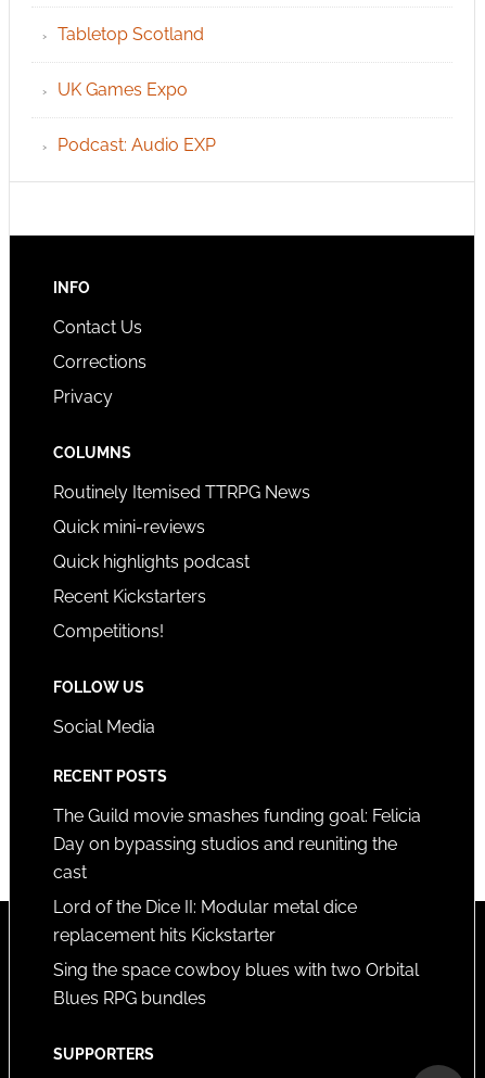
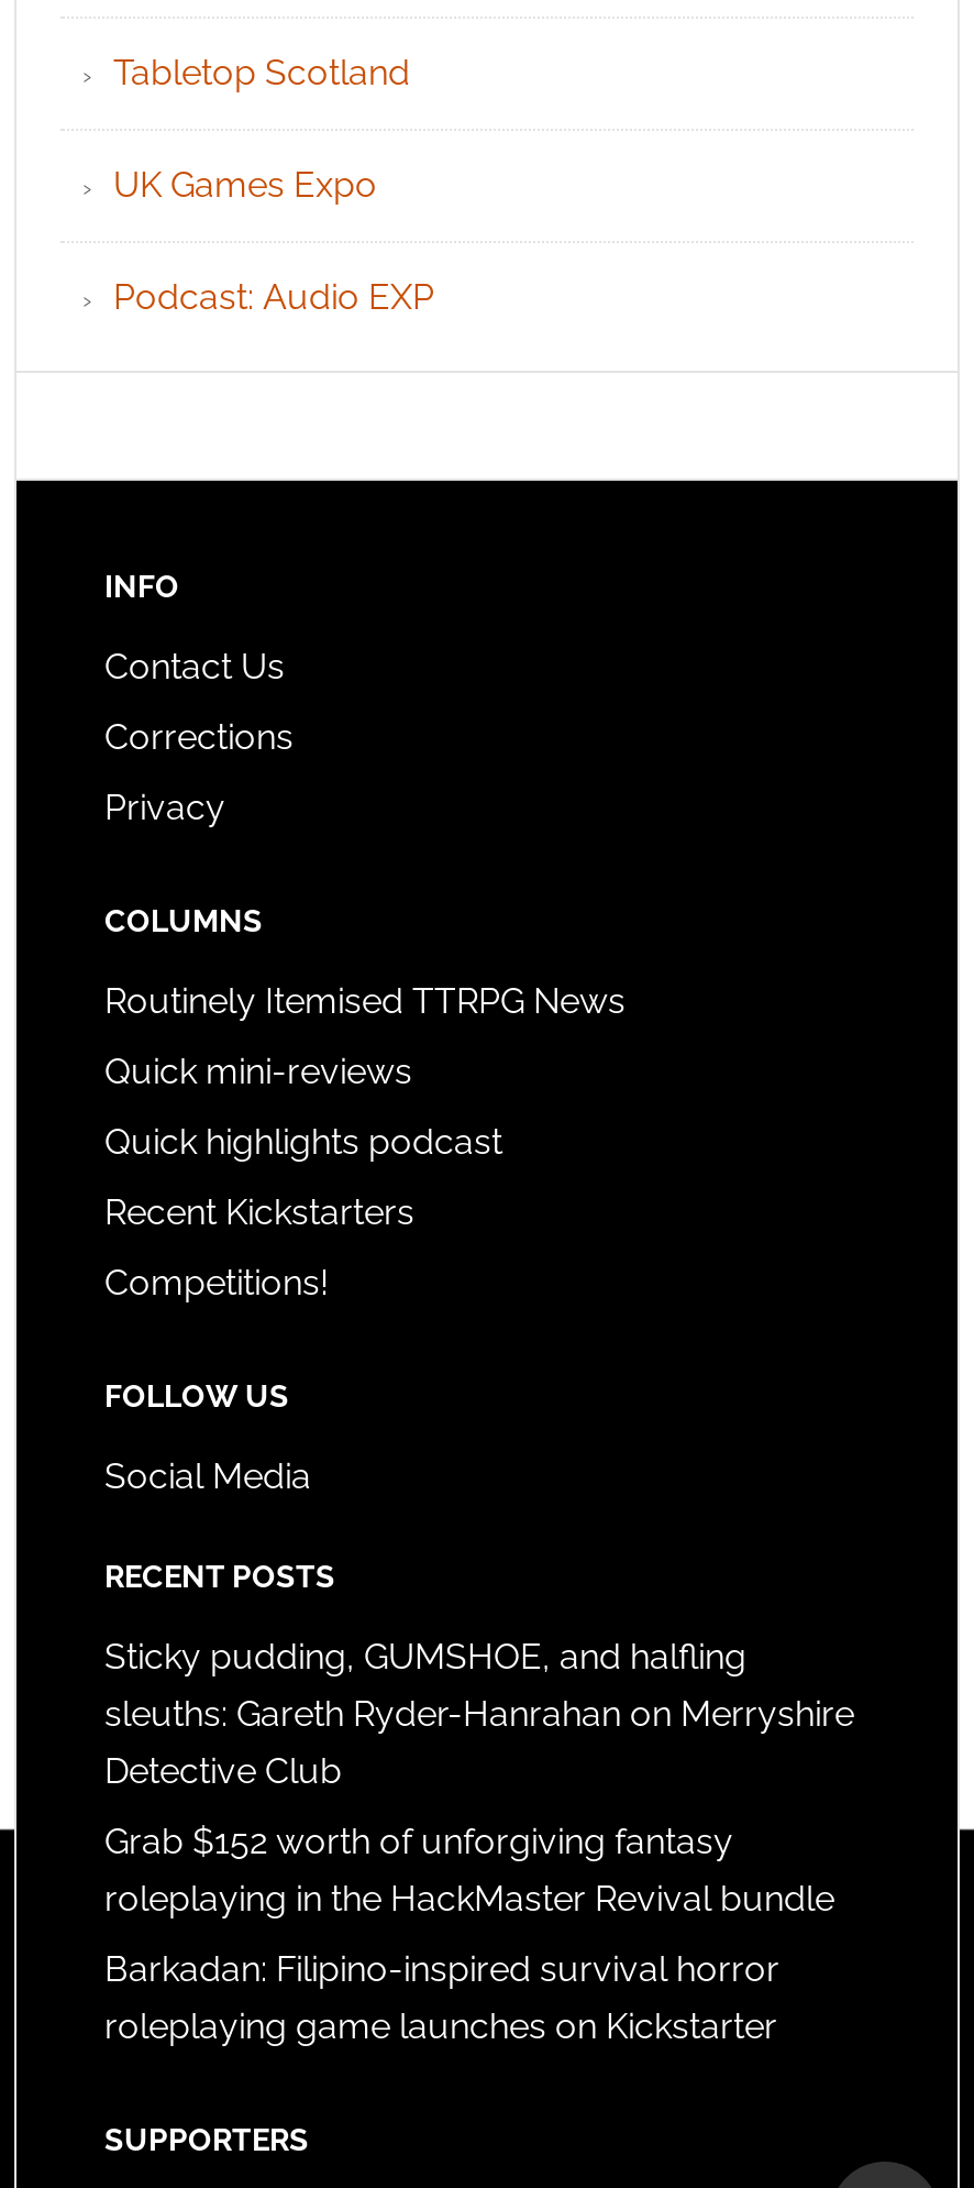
[53,806,421,883] The Guild movie smashes funding goal: Felicia | Day on bypassing studios and reuniting the | cast -> [104,1637,854,1793] Sticky pudding, GUMSHOE, and halfling | sleuths: Gareth Ryder-Hanrahan on Merryshire | Detective Club
[53,897,357,946] Lord of the Dice II: Modular metal dice | replacement hits Kickstarter -> [104,1821,834,1920] Grab $152 worth of unforgiving fantasy | roleplaying in the HackMaster Revival bundle
[53,960,419,1009] Sing the space cowboy blues with two Orbital | Blues RPG bundles -> [104,1949,779,2048] Barkadan: Filipino-inspired survival horror | roleplaying game launches on Kickstarter

